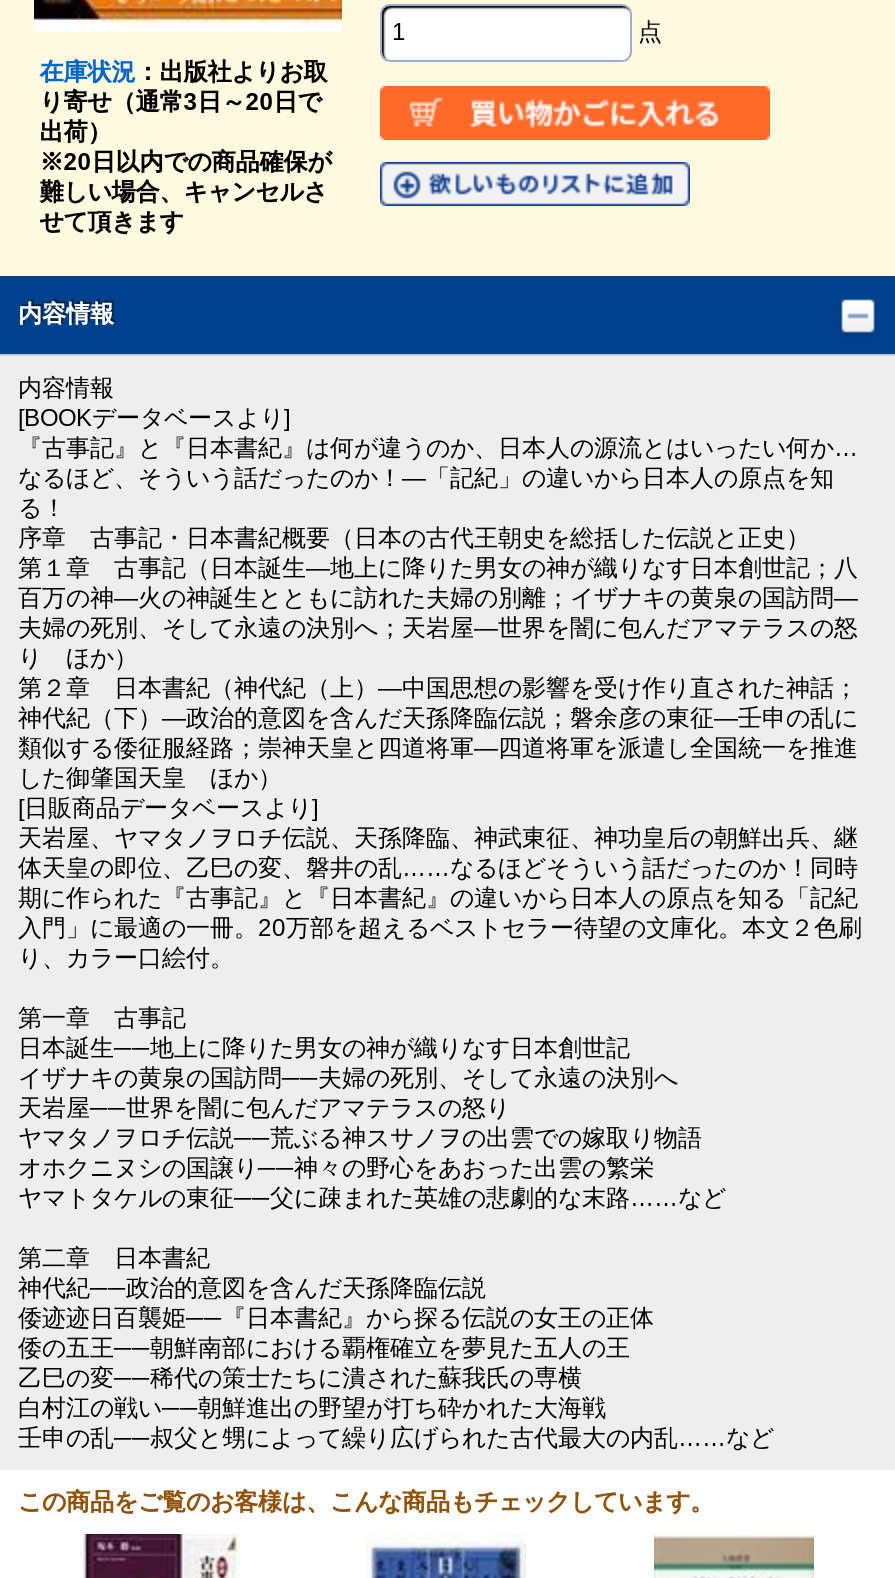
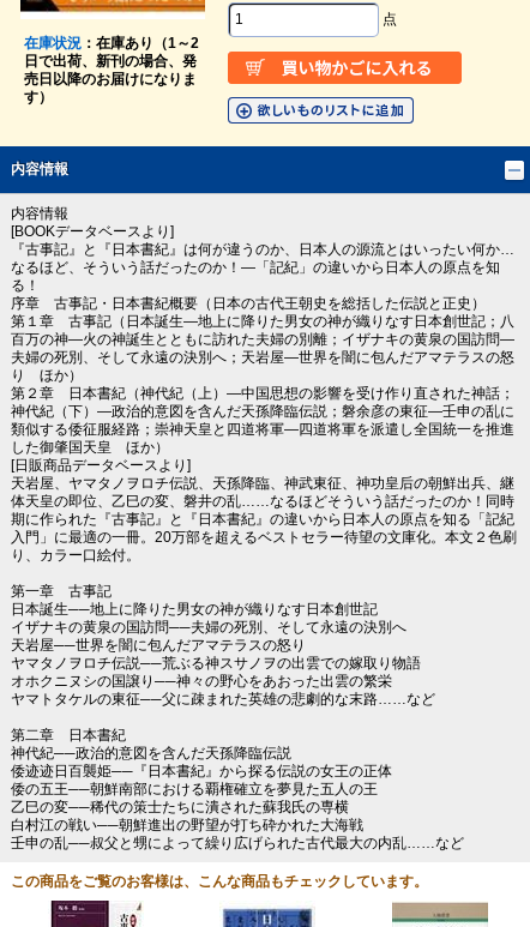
[39,57,331,235] 在庫状況：出版社よりお取 | り寄せ（通常3日～20日で | 出荷） | ※20日以内での商品確保が | 難しい場合、キャンセルさ | せて頂きます -> [24,34,199,105] 在庫状況：在庫あり（1～2 | 日で出荷、新刊の場合、発 | 売日以降のお届けになりま | す）

